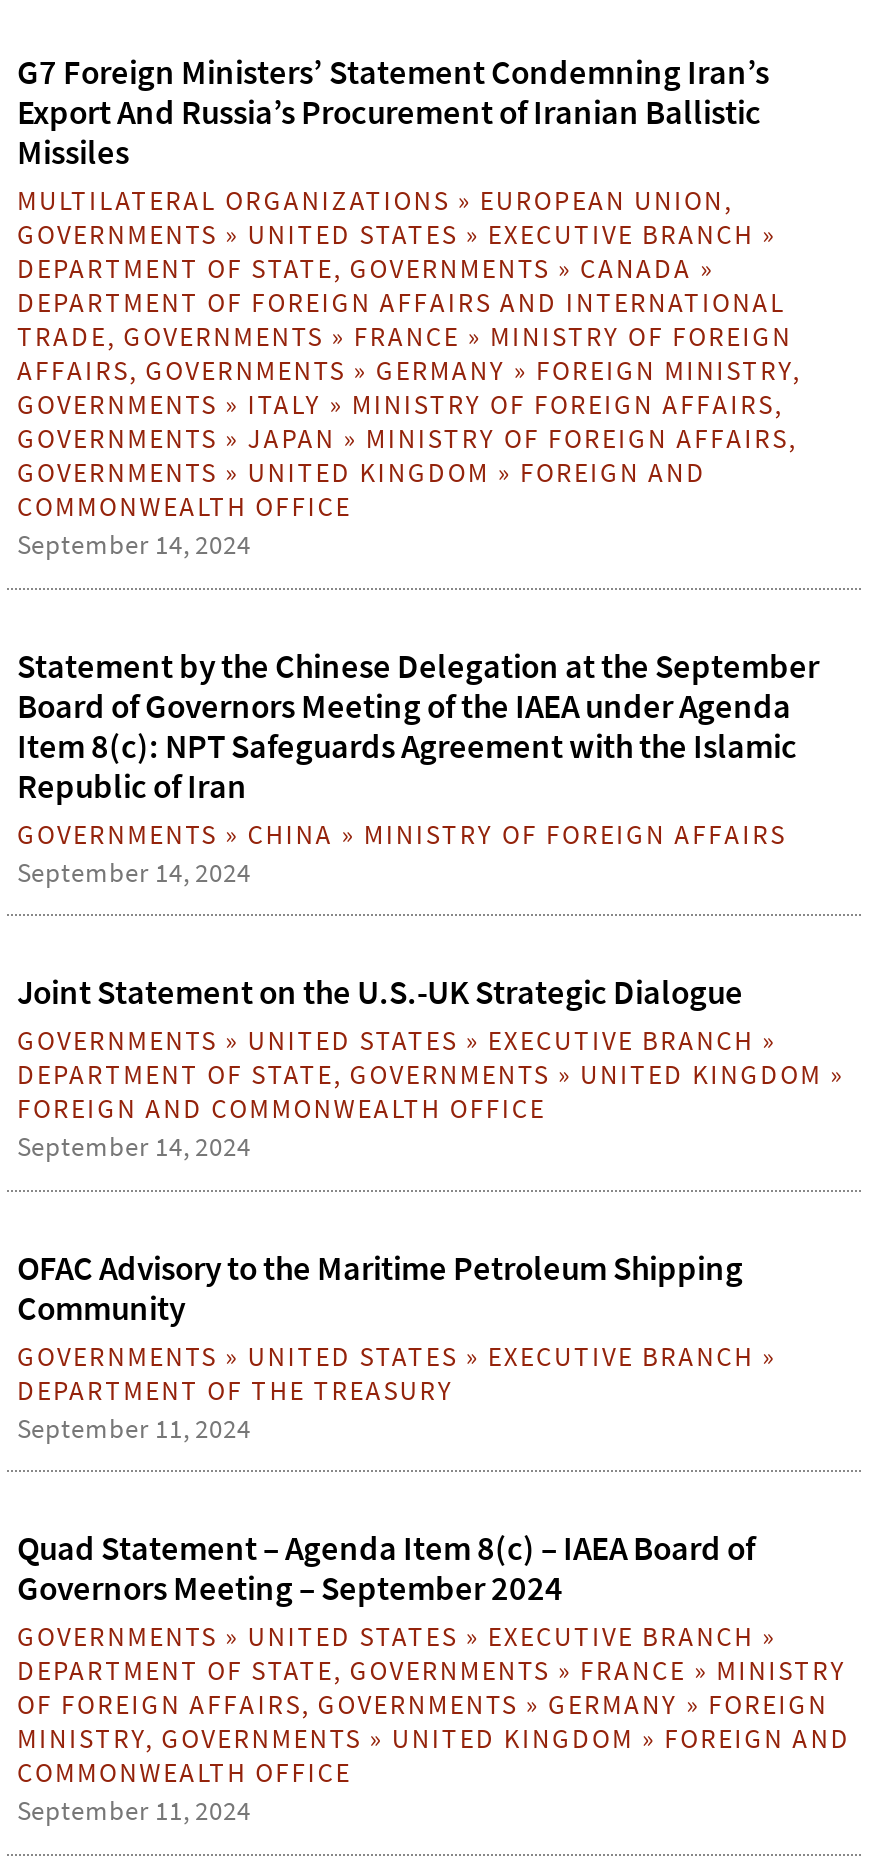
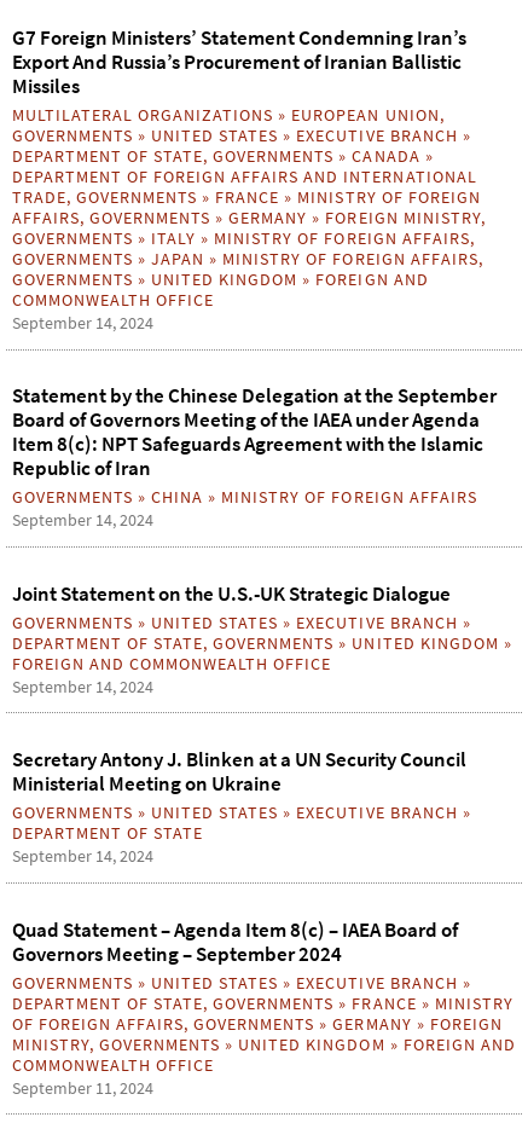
[17,1245,743,1329] OFAC Advisory to the Maritime Petroleum Shipping | Community -> [12,746,466,797] Secretary Antony J. Blinken at a UN Security Council | Ministerial Meeting on Ukraine
[17,1371,454,1445] DEPARTMENT OF THE TREASURY | September 11, 2024 -> [12,822,203,867] DEPARTMENT OF STATE | September 14, 2024

